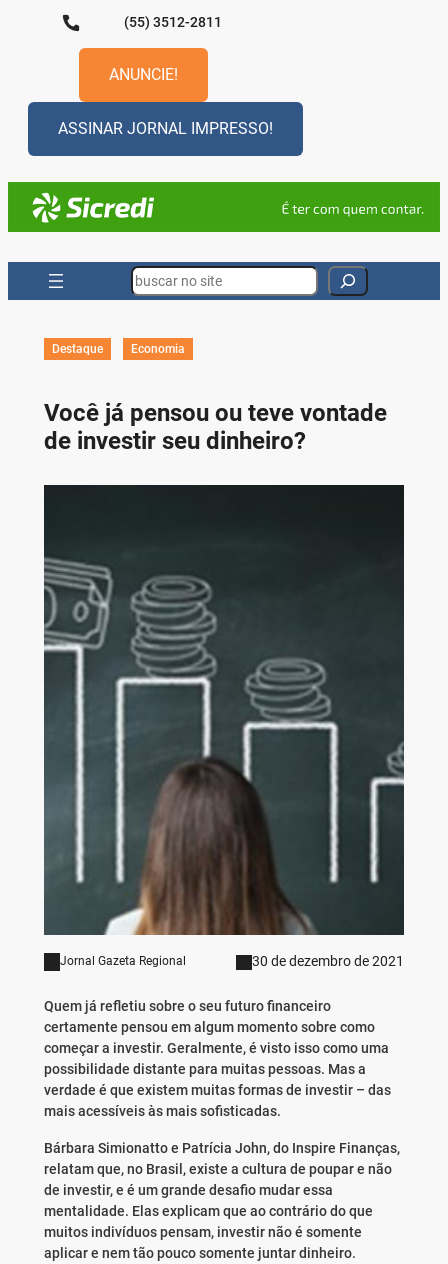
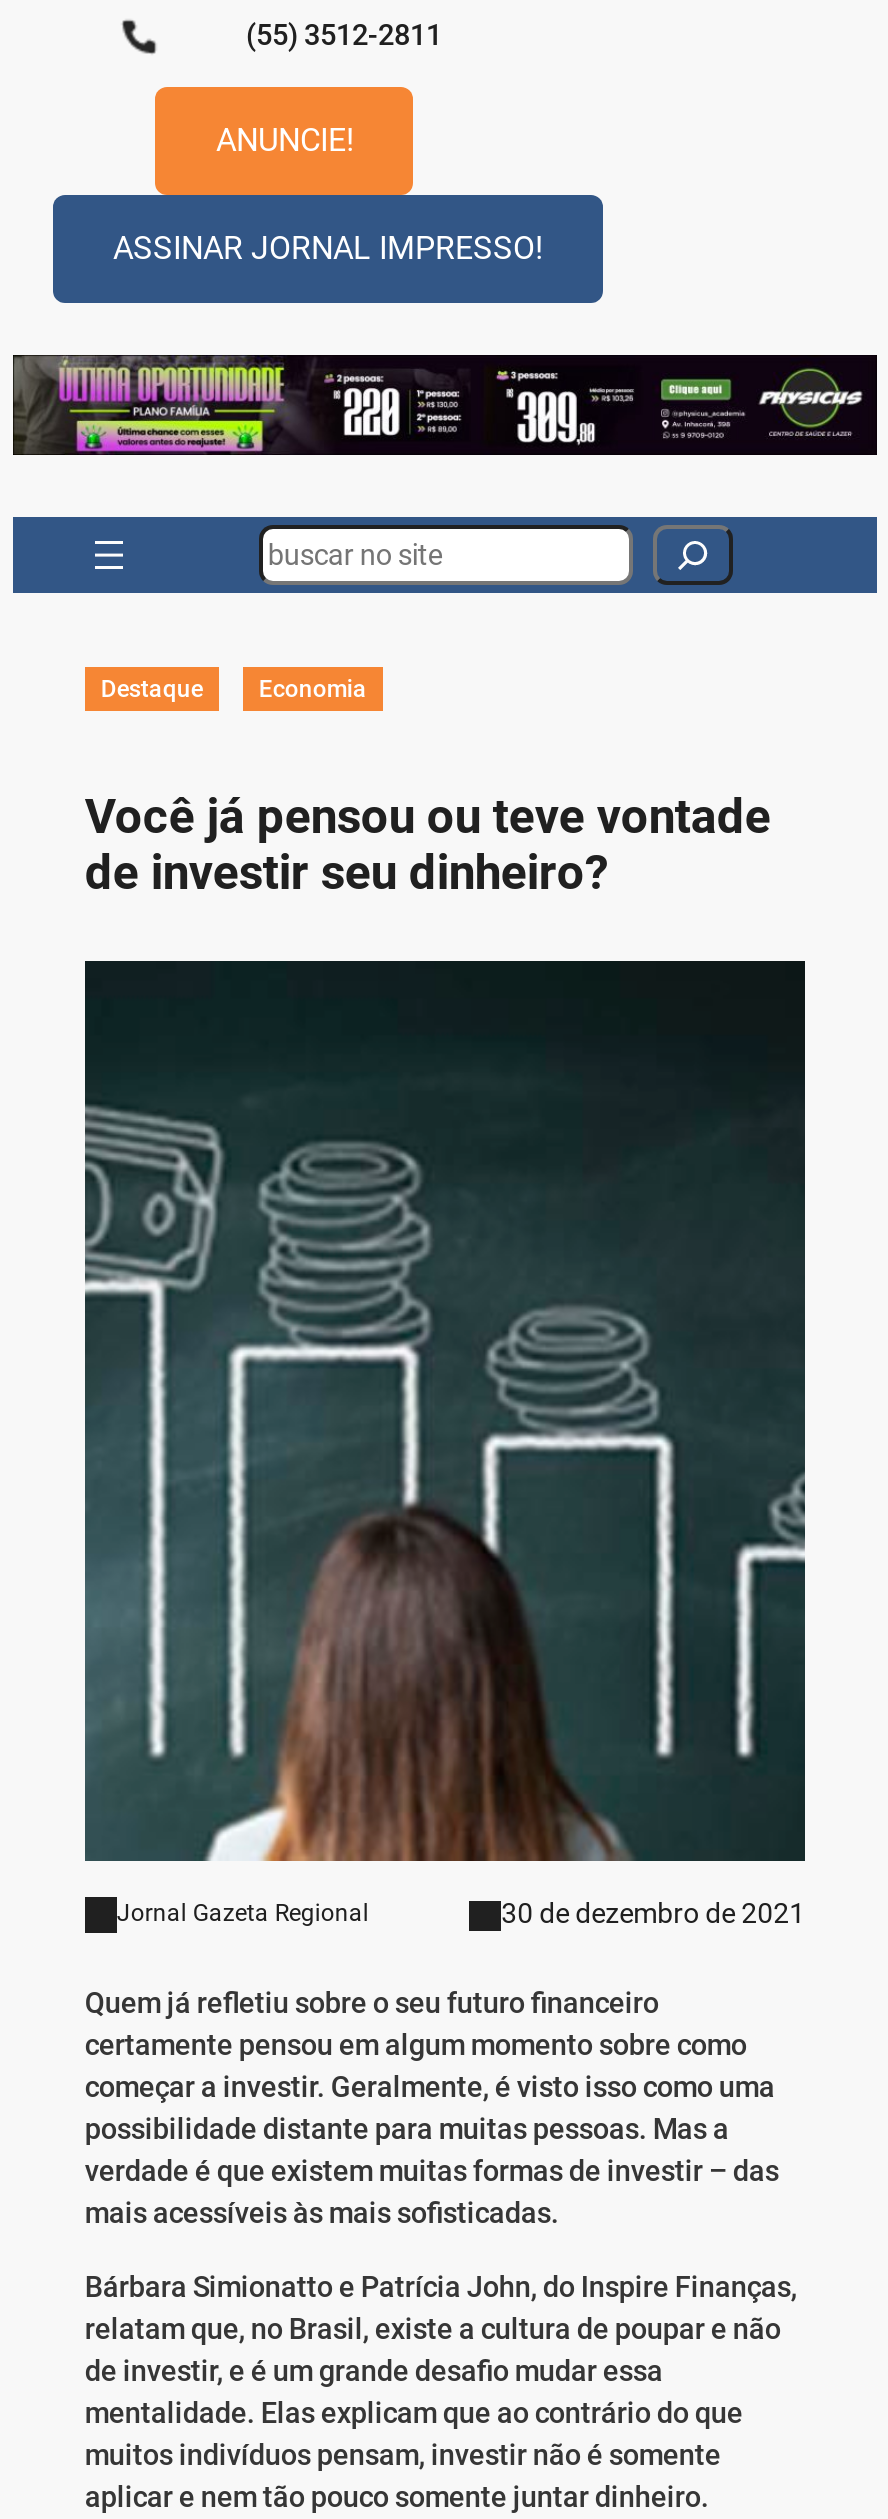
[7,181,441,233] [image] -> [11,353,879,457] [image]

